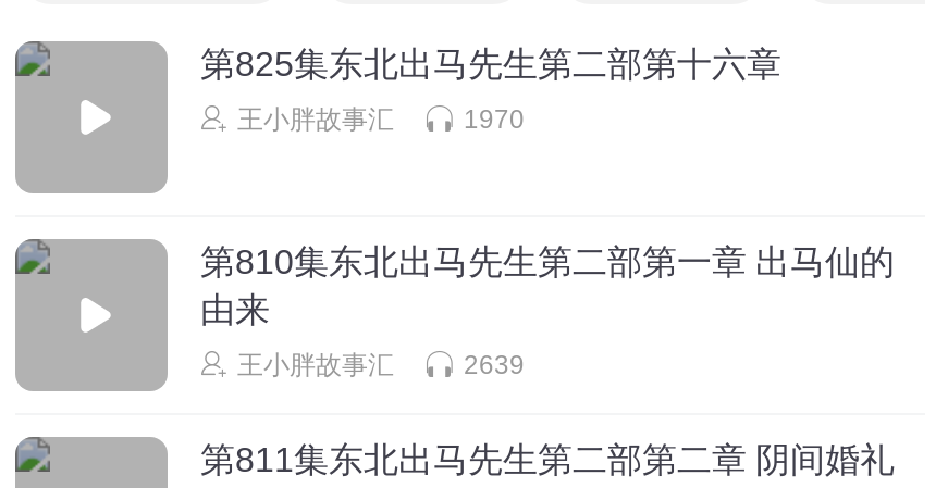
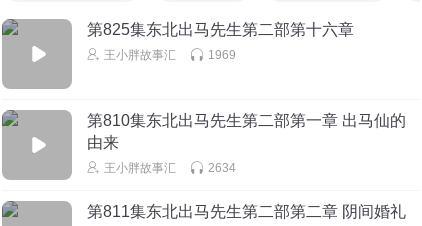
[464,103,525,134] 1970 -> [208,47,236,61] 1969
[464,349,525,379] 2639 -> [208,160,236,174] 2634

